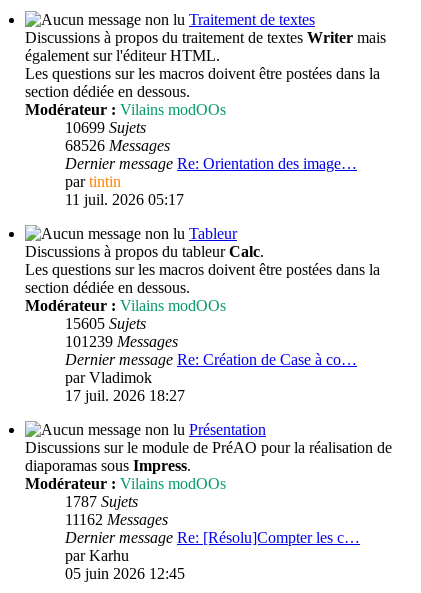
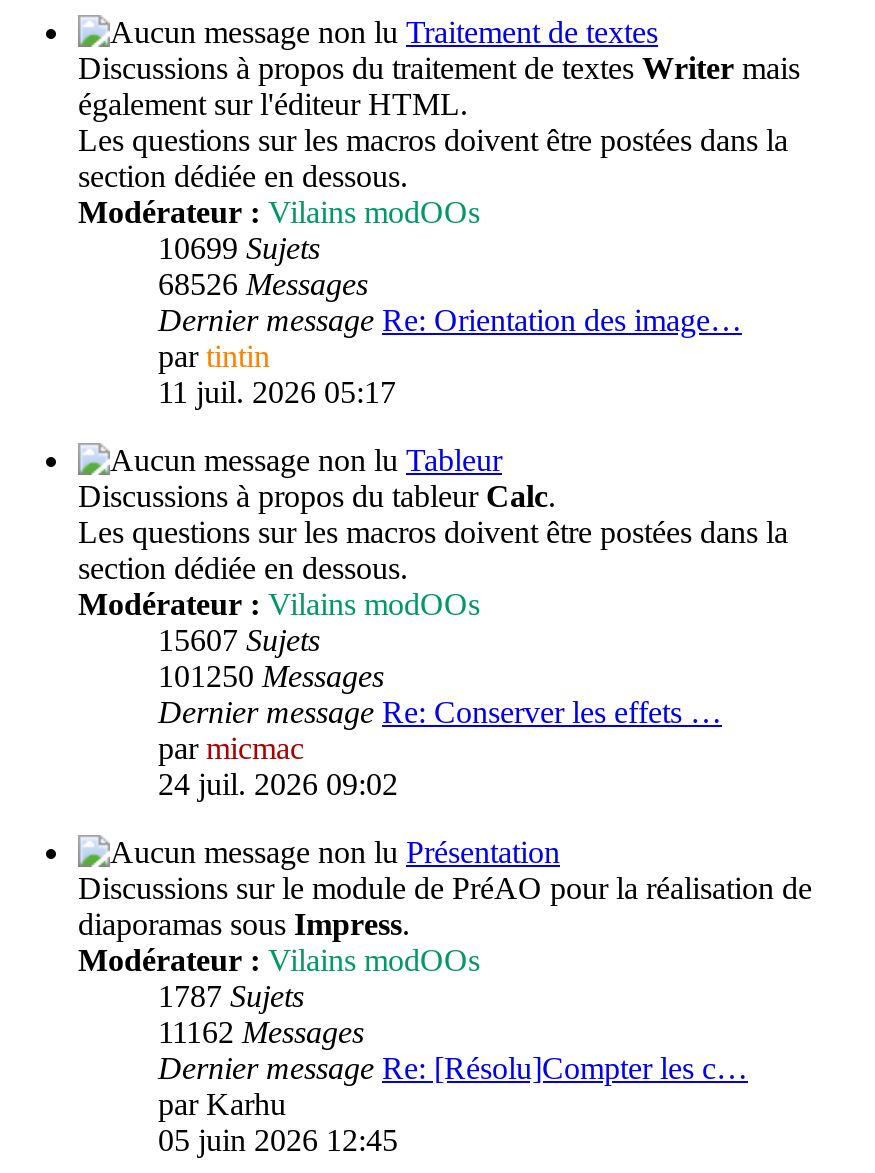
[65,315,357,404] 15605 Sujets | 101239 Messages | Dernier message Re: Création de Case à co… | par Vladimok | 17 juil. 2026 18:27 -> [158,623,722,801] 15607 Sujets | 101250 Messages | Dernier message Re: Conserver les effets … | par micmac | 24 juil. 2026 09:02

